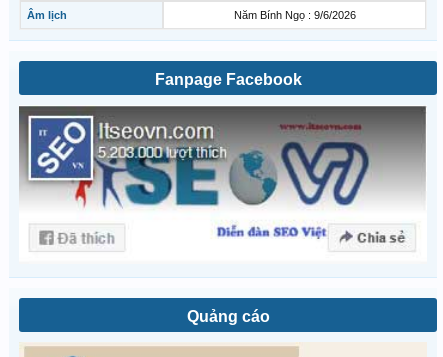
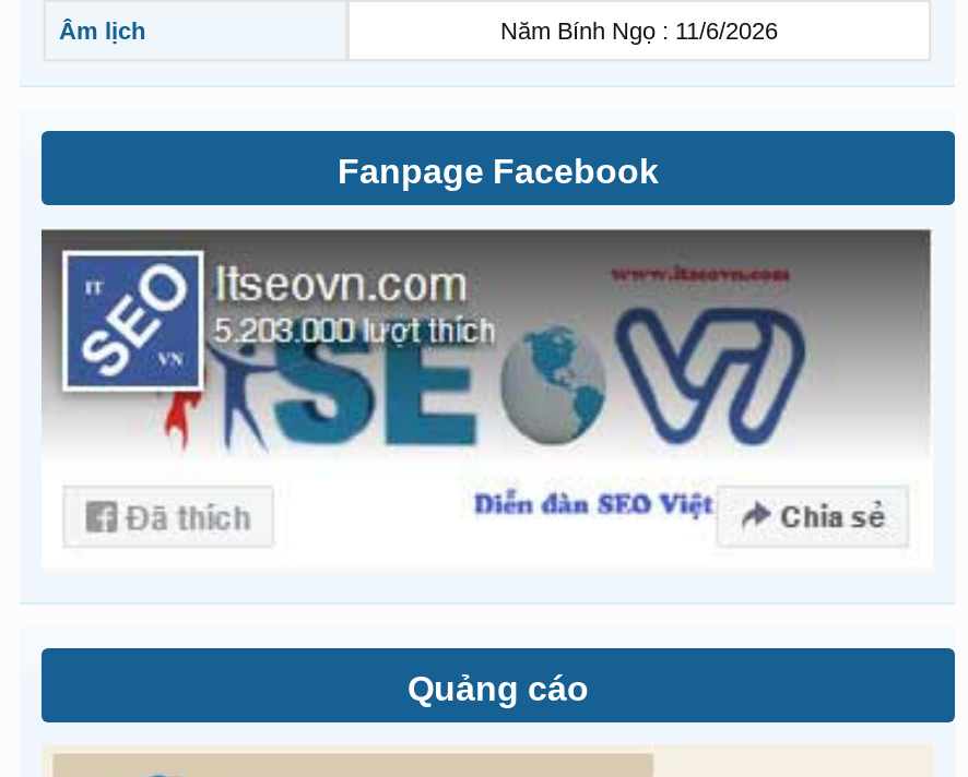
[233,9,355,21] Năm Bính Ngọ : 9/6/2026 -> [500,17,778,43] Năm Bính Ngọ : 11/6/2026

